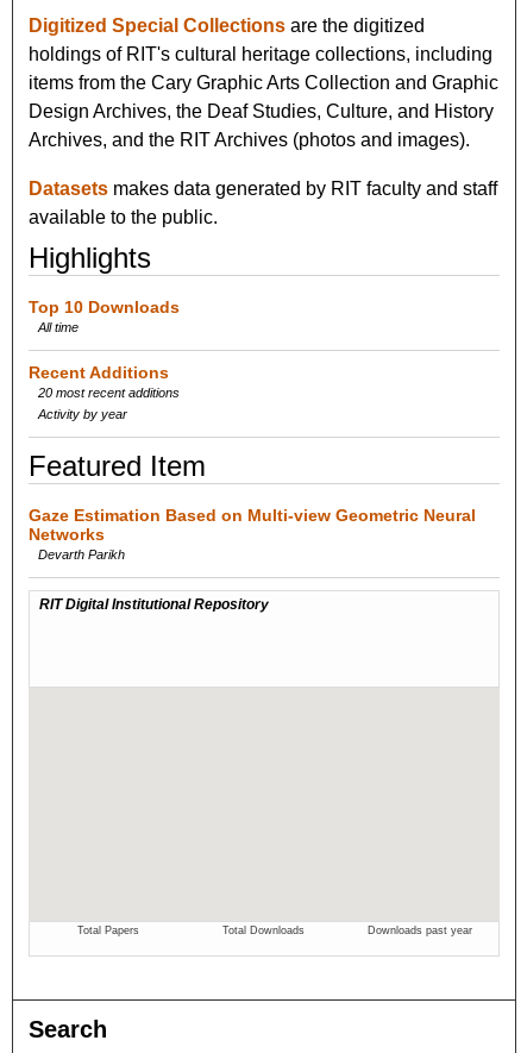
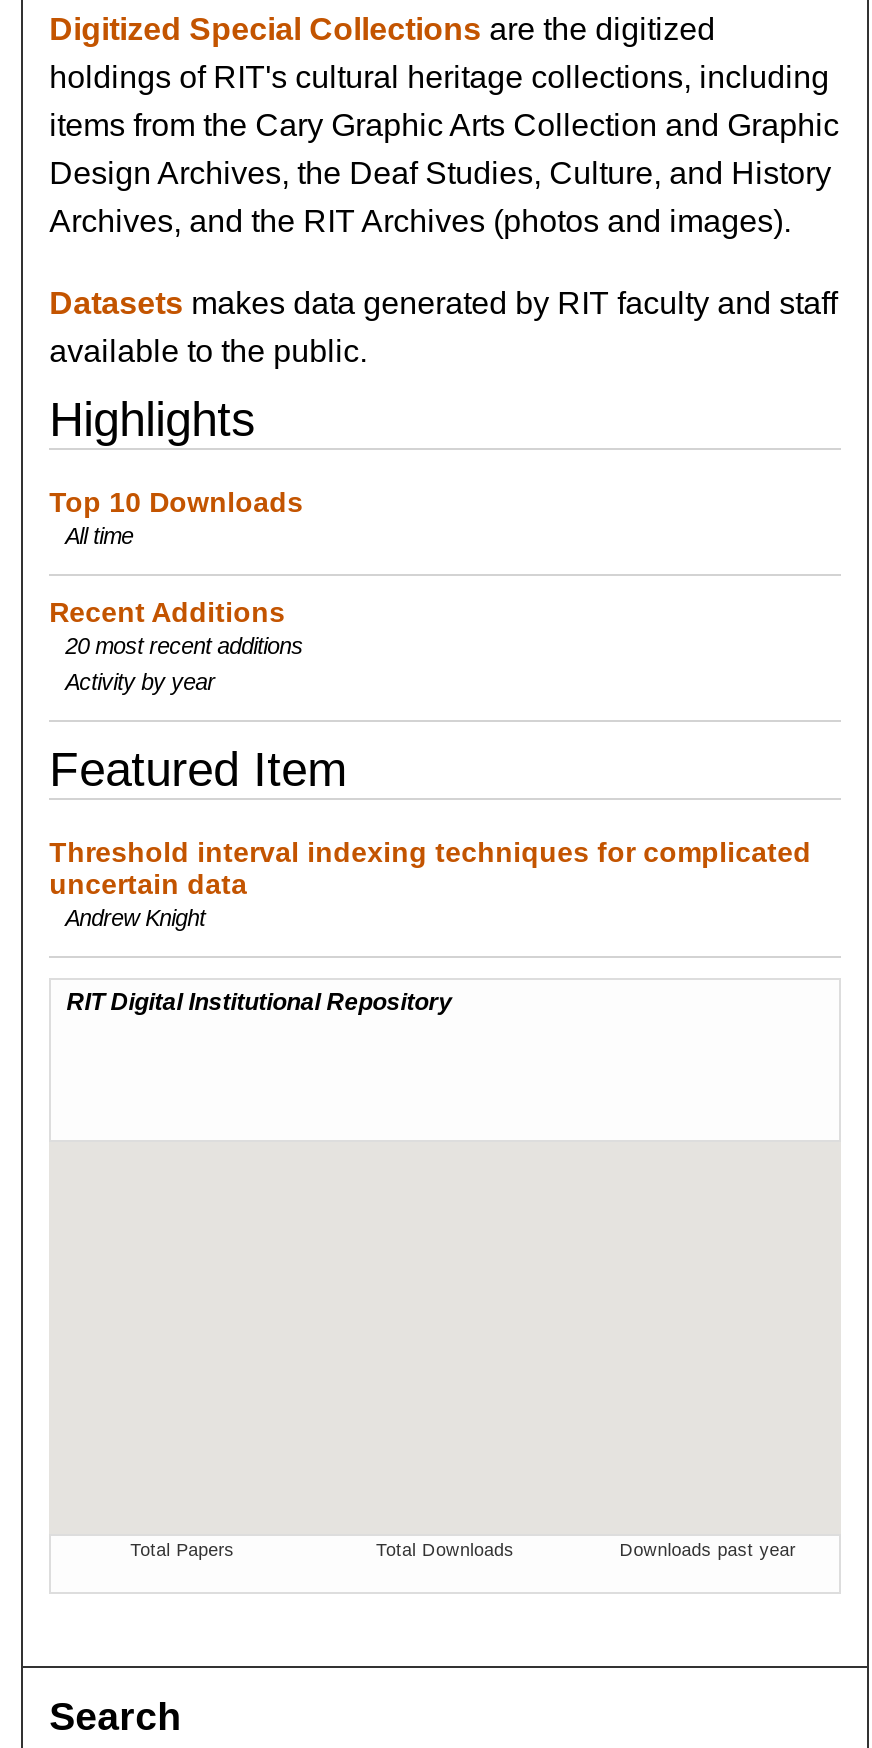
[29,505,476,561] Gaze Estimation Based on Multi-view Geometric Neural | Networks | Devarth Parikh -> [49,836,811,930] Threshold interval indexing techniques for complicated | uncertain data | Andrew Knight

